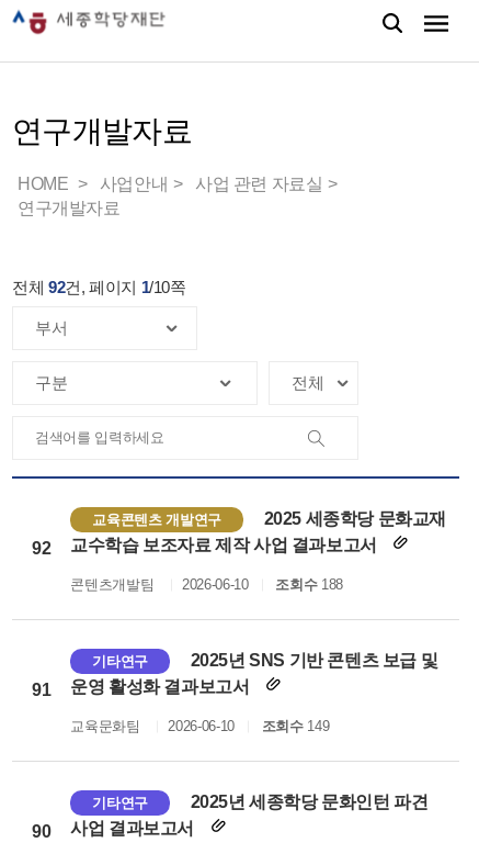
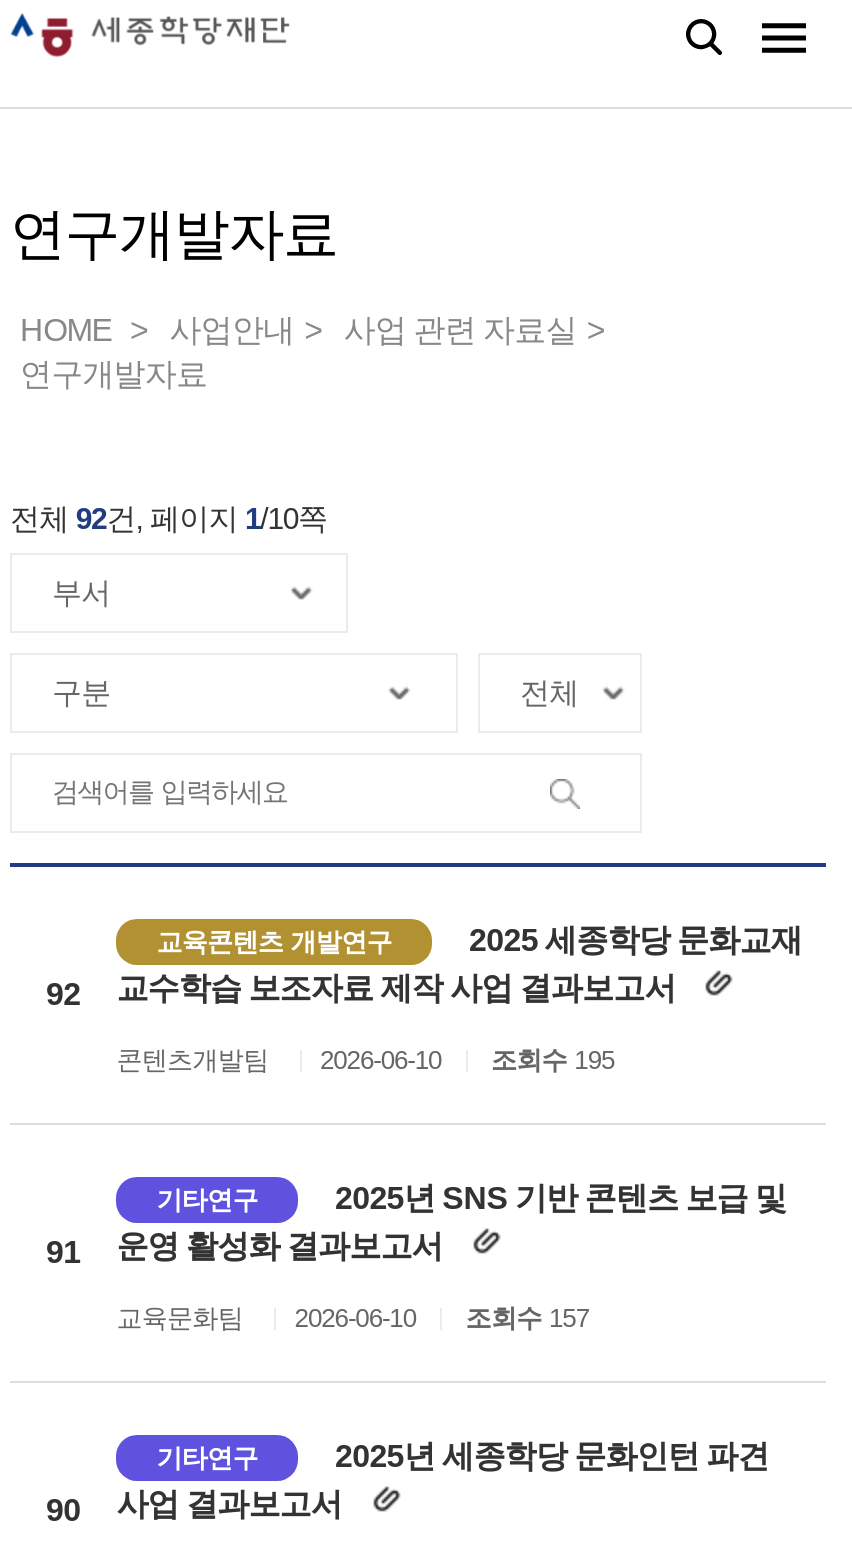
[70,576,343,593] 콘텐츠개발팀 2026-06-10 조회수 188 -> [116,1045,614,1075] 콘텐츠개발팀 2026-06-10 조회수 195
[70,718,329,734] 교육문화팀 2026-06-10 조회수 149 -> [116,1303,589,1333] 교육문화팀 2026-06-10 조회수 157

